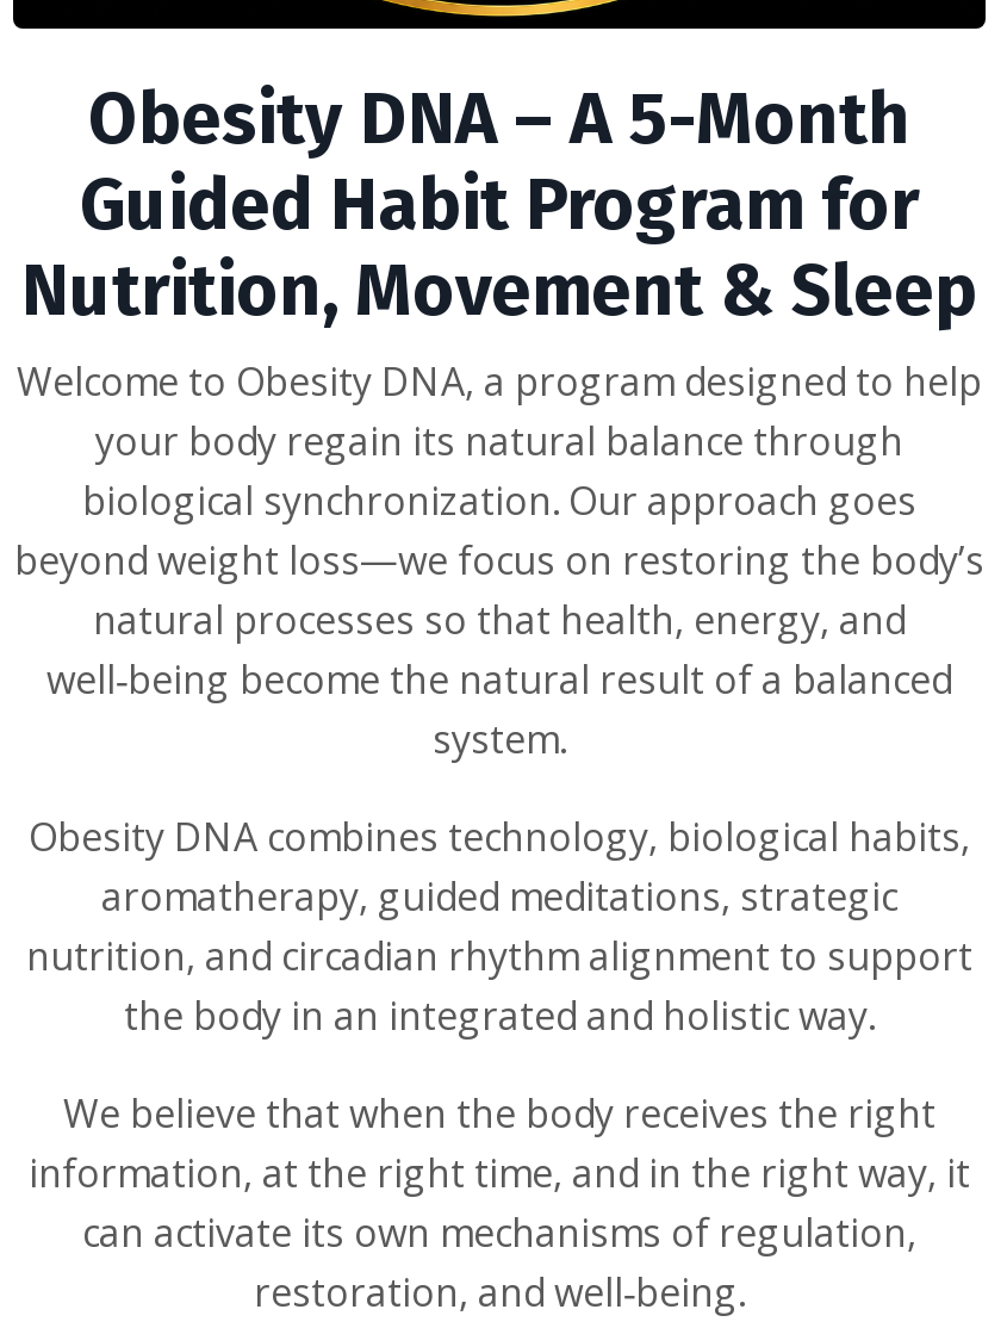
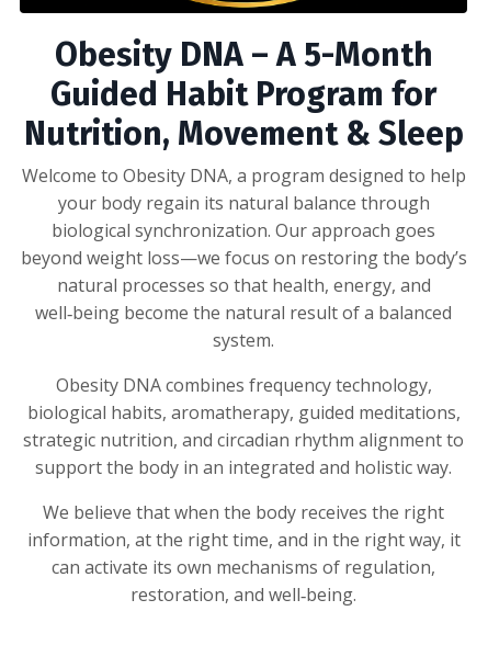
[26,811,972,1042] Obesity DNA combines technology, biological habits, | aromatherapy, guided meditations, strategic | nutrition, and circadian rhythm alignment to support | the body in an integrated and holistic way. -> [23,373,464,479] Obesity DNA combines frequency technology, | biological habits, aromatherapy, guided meditations, | strategic nutrition, and circadian rhythm alignment to | support the body in an integrated and holistic way.

